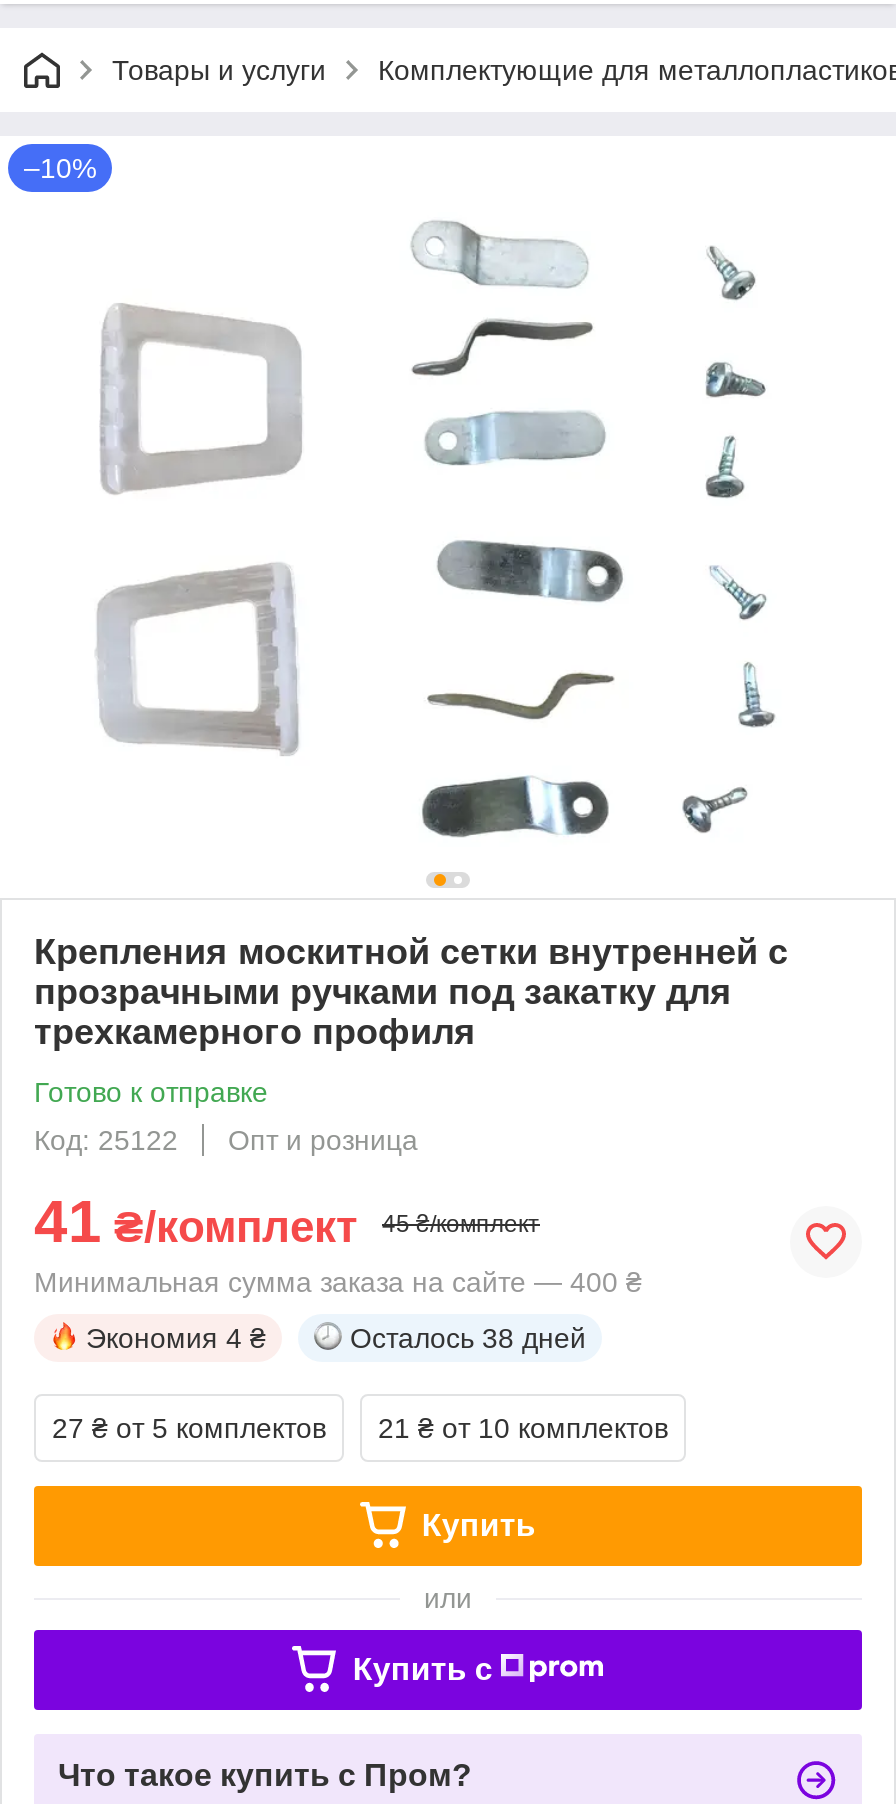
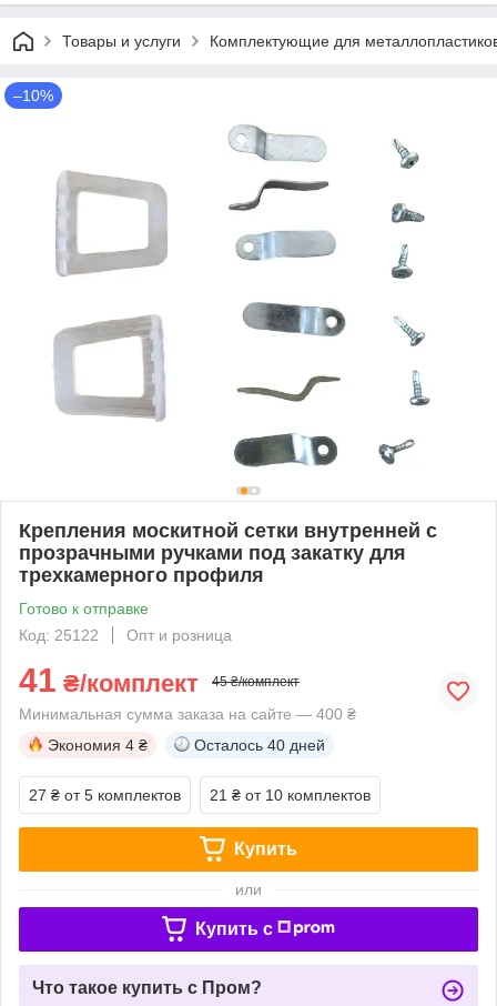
[350,1322,586,1354] Осталось 38 дней -> [194,736,325,754] Осталось 40 дней

